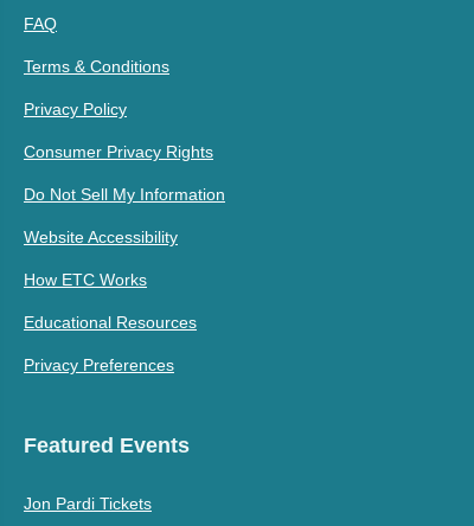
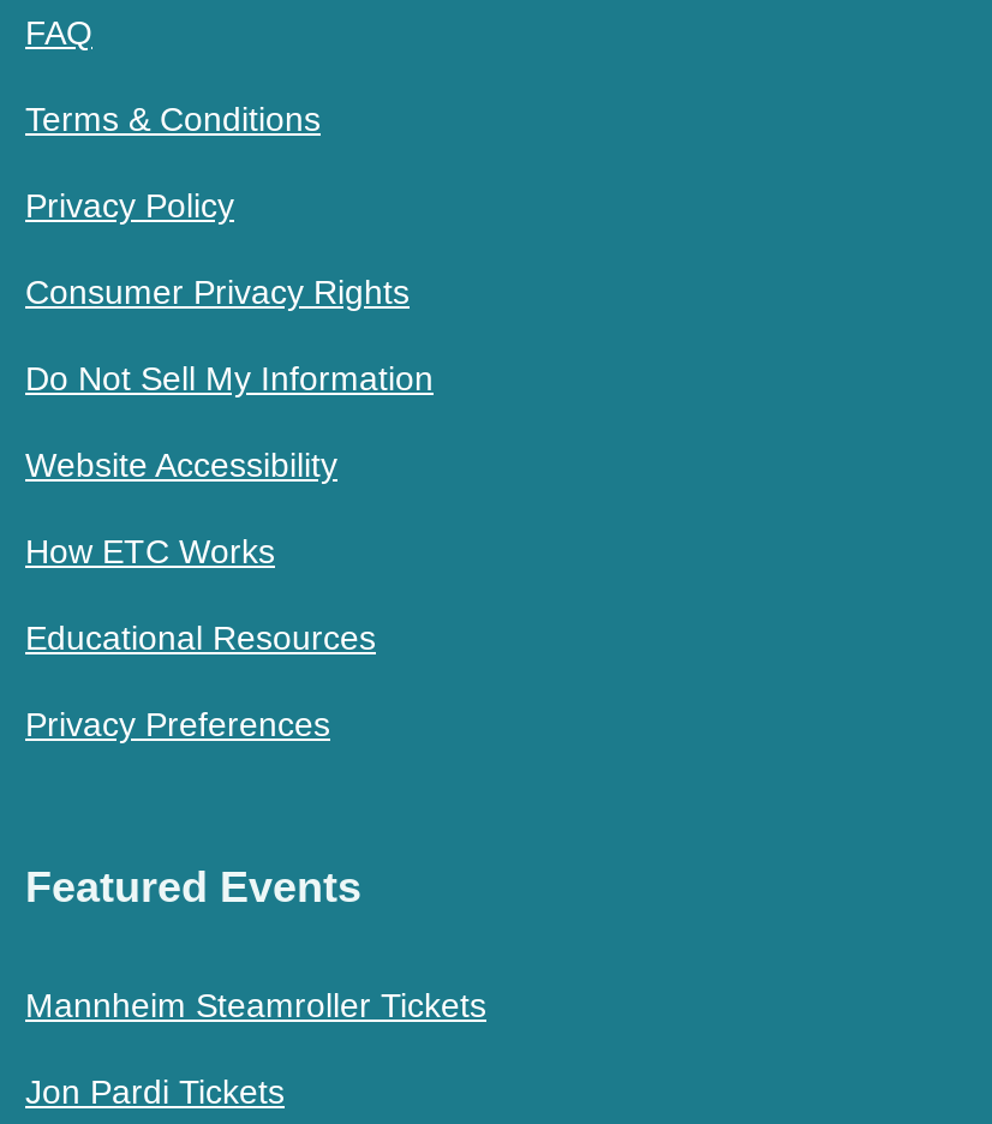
none -> [25,987,486,1025] Mannheim Steamroller Tickets

